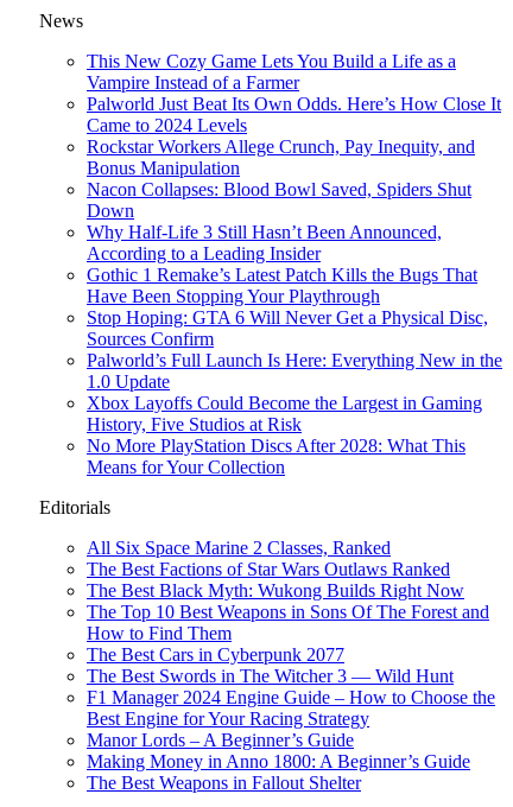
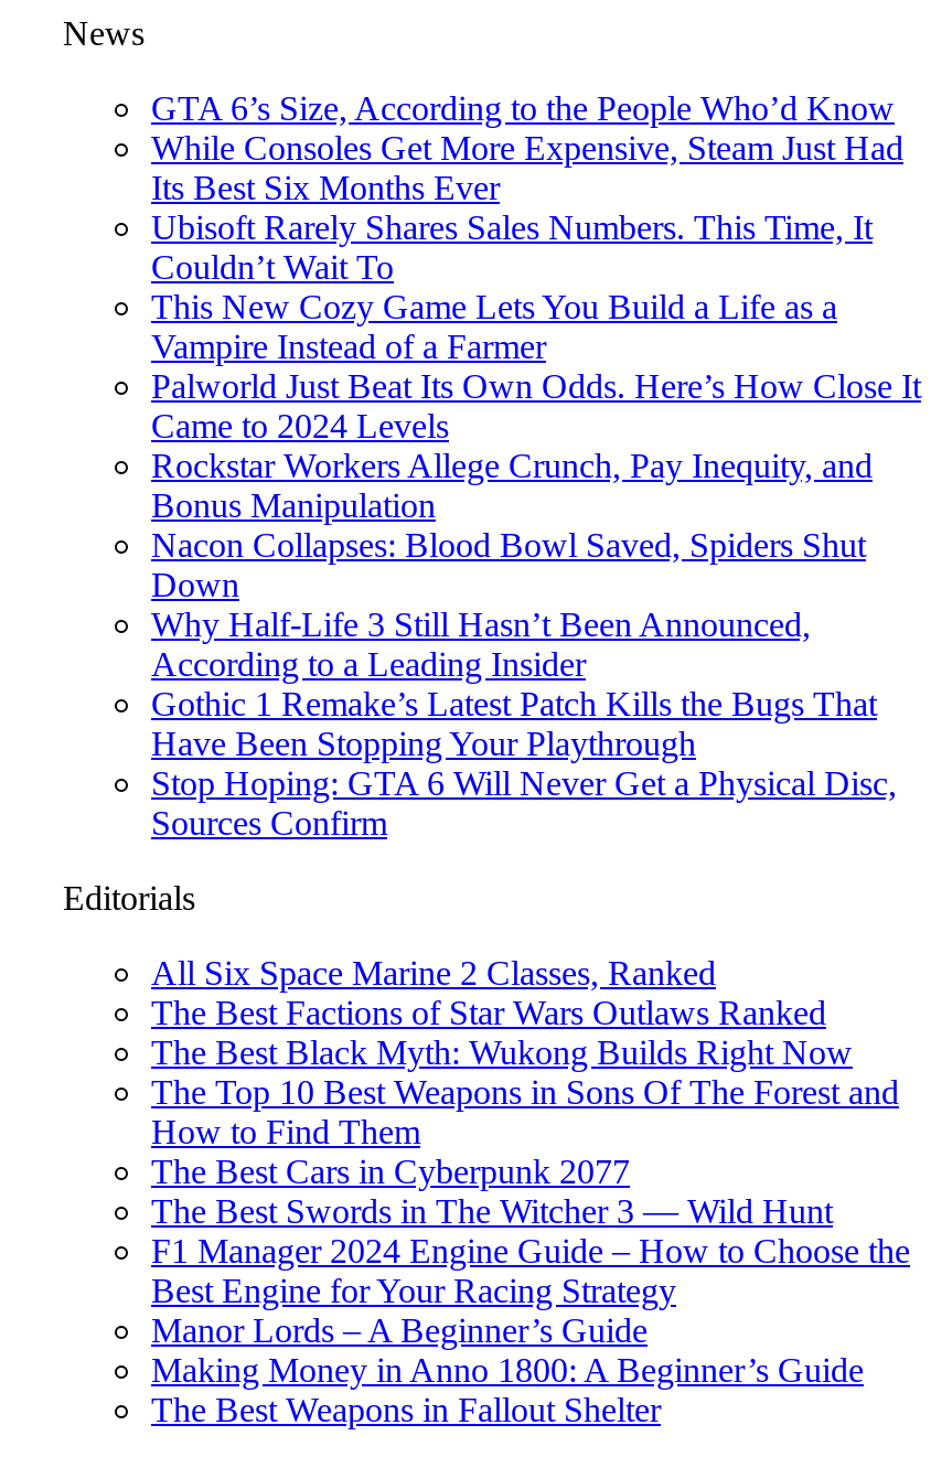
none -> [151,89,903,286] GTA 6’s Size, According to the People Who’d Know | While Consoles Get More Expensive, Steam Just Had | Its Best Six Months Ever | Ubisoft Rarely Shares Sales Numbers. This Time, It | Couldn’t Wait To
moved [87,51,501,349] -> [151,288,921,842]: This New Cozy Game Lets You Build a Life as a | Vampire Instead of a Farmer | Palworld Just Beat Its Own Odds. Here’s How Close It | ... | Stop Hoping: GTA 6 Will Never Get a Physical Disc, | Sources Confirm
[87,350,502,477] Palworld’s Full Launch Is Here: Everything New in the | 1.0 Update | Xbox Layoffs Could Become the Largest in Gaming | History, Five Studios at Risk | No More PlayStation Discs After 2028: What This | Means for Your Collection -> none

